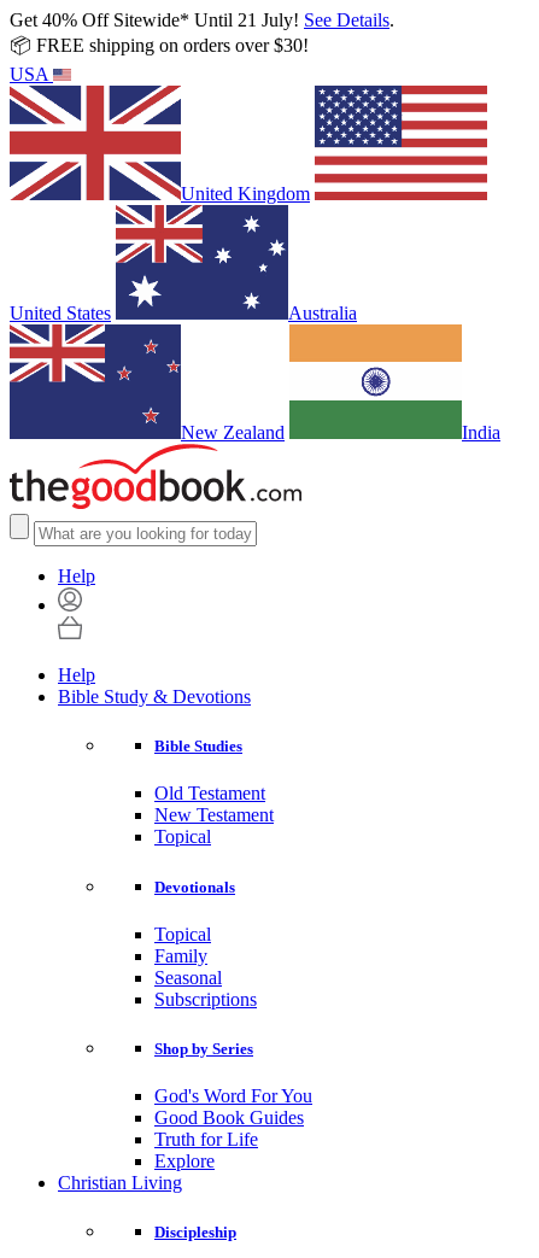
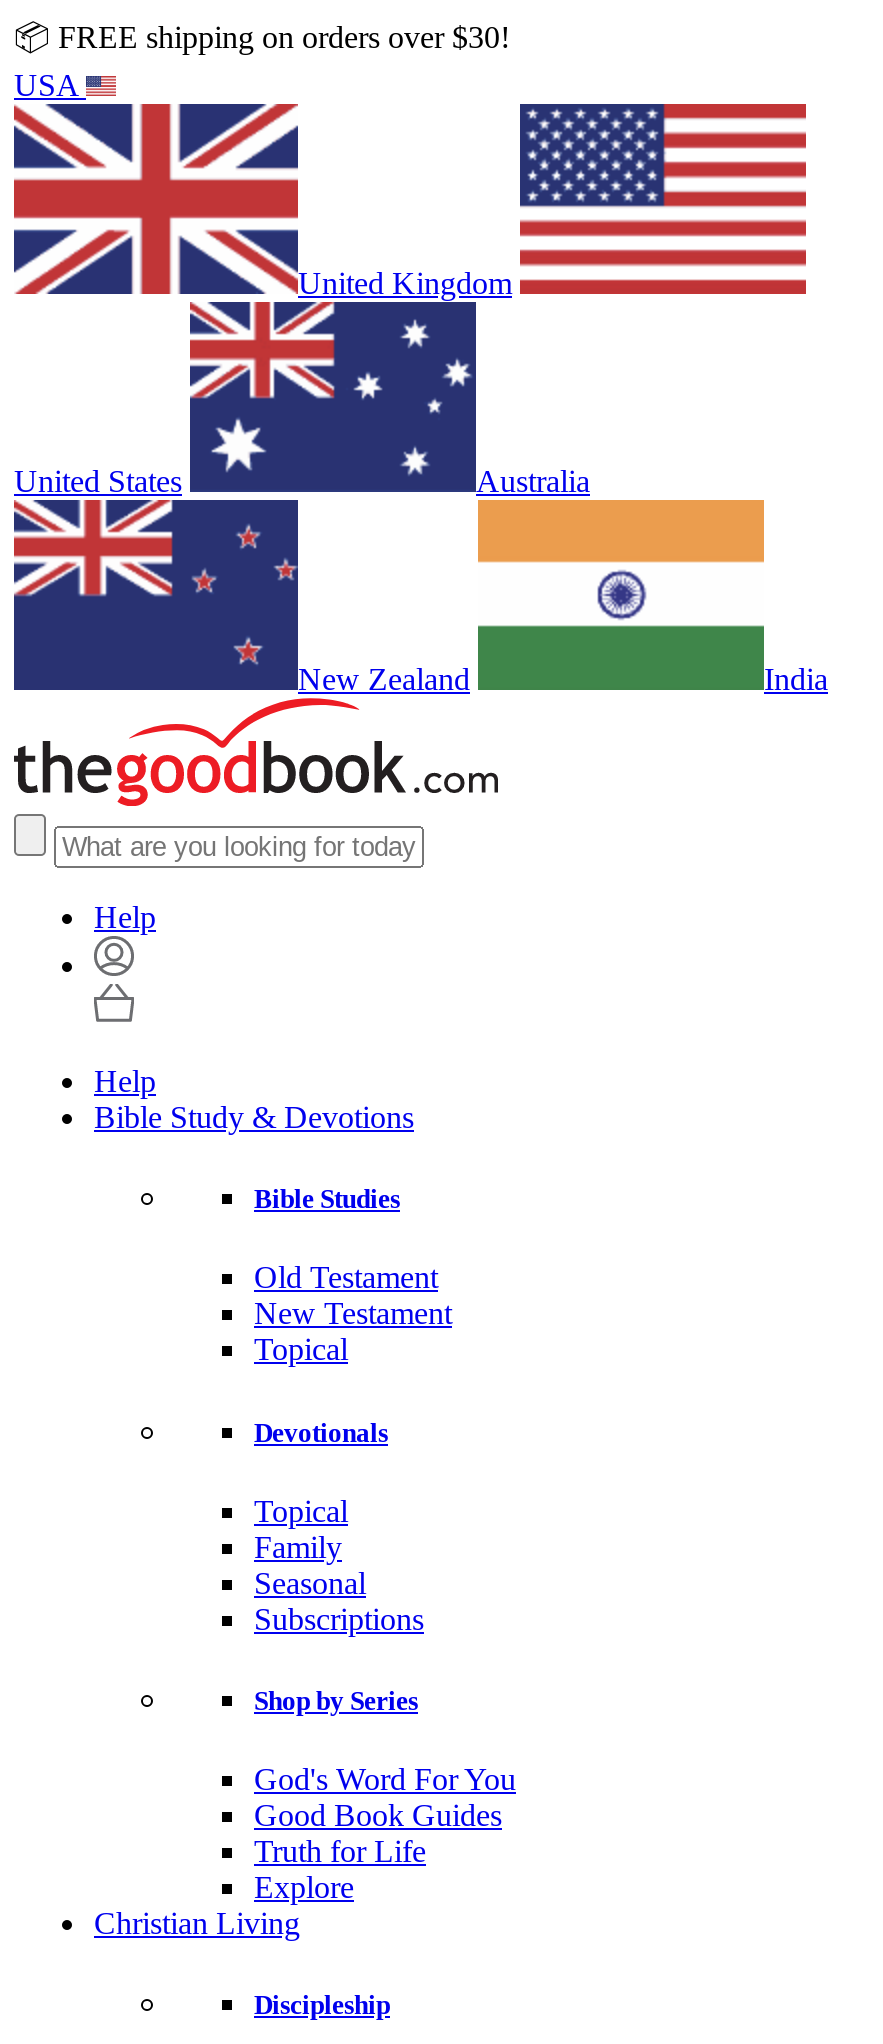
[10,10,394,30] Get 40% Off Sitewide* Until 21 July! See Details. -> none

